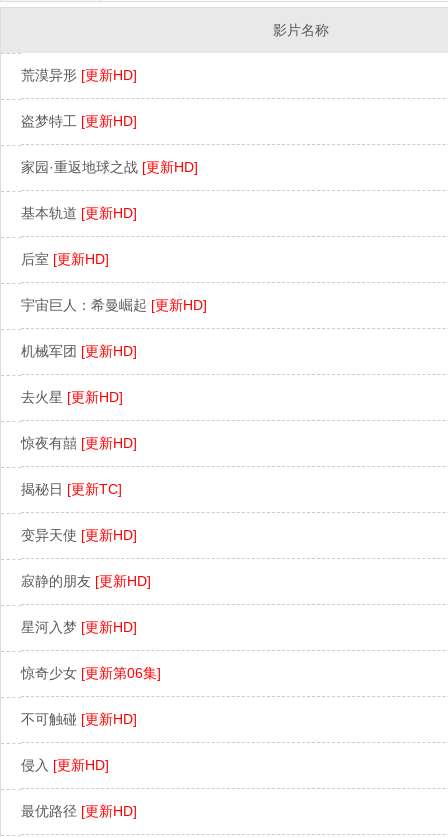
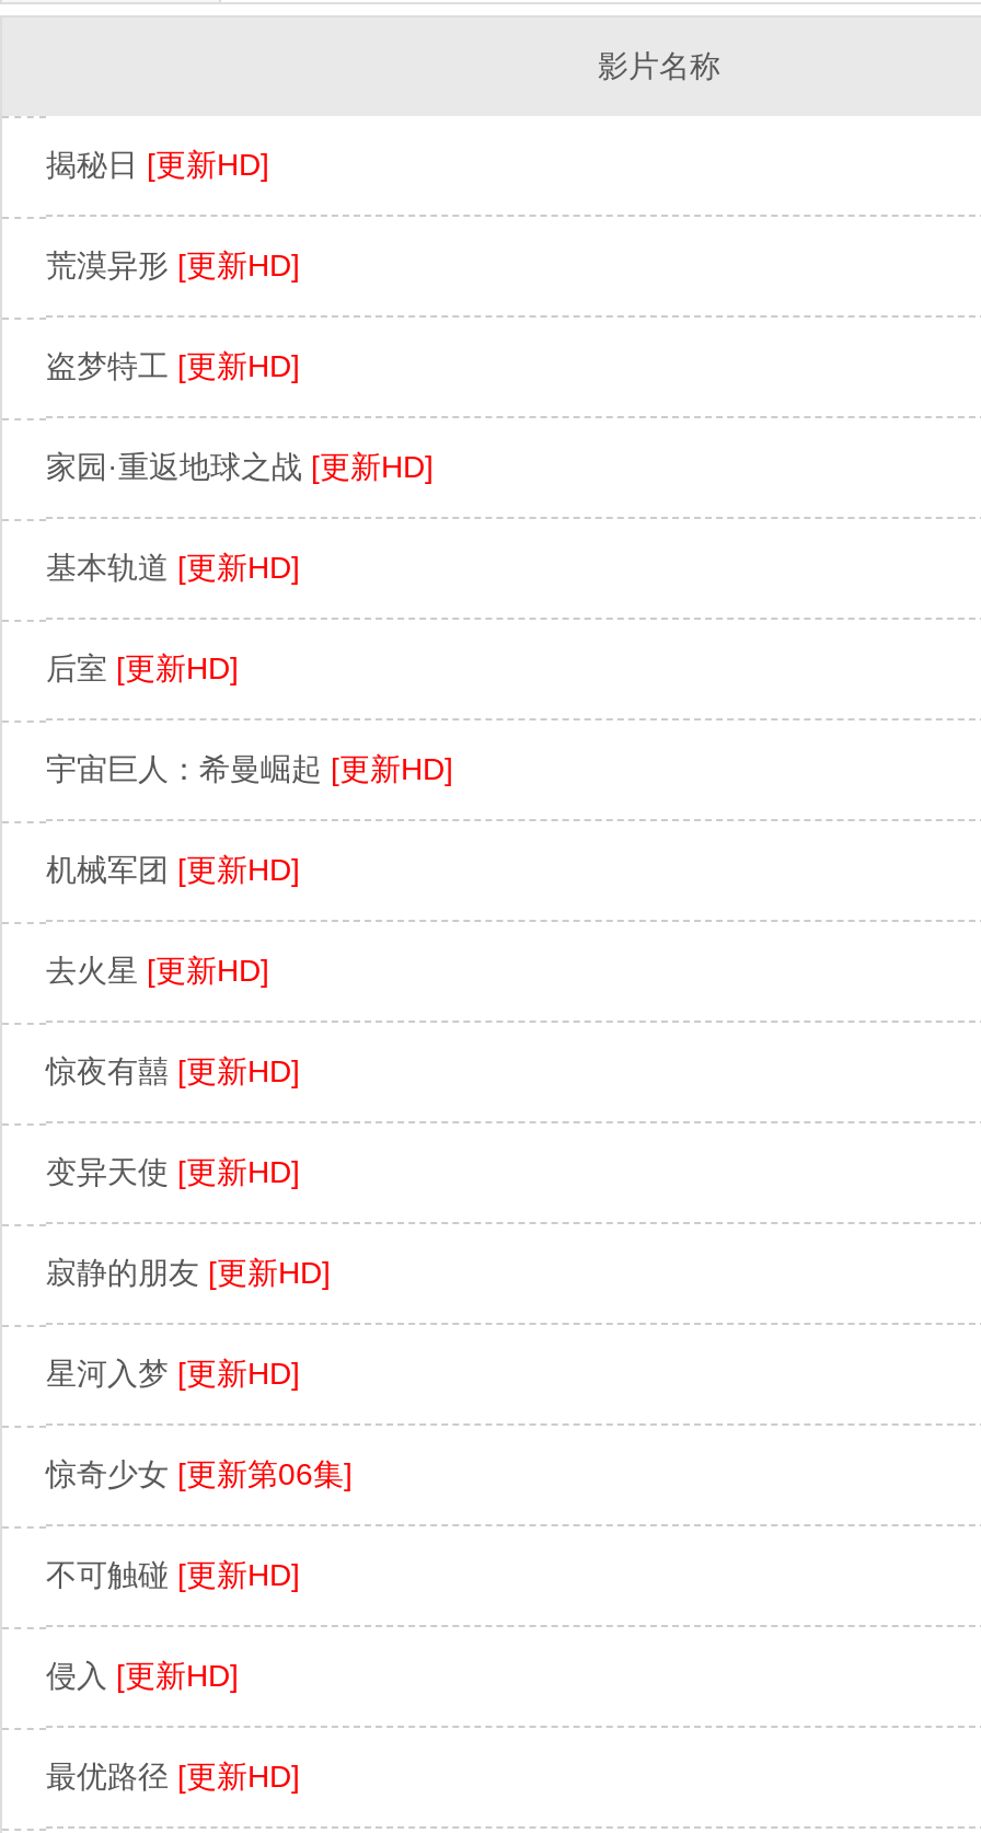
none -> [46,147,269,182] 揭秘日[更新HD]
moved [21,67,207,451] -> [46,247,453,1088]: 荒漠异形[更新HD] | 盗梦特工[更新HD] | 家园·重返地球之战[更新HD] | ... | 去火星[更新HD] | 惊夜有囍[更新HD]
[21,481,122,497] 揭秘日[更新TC] -> none

